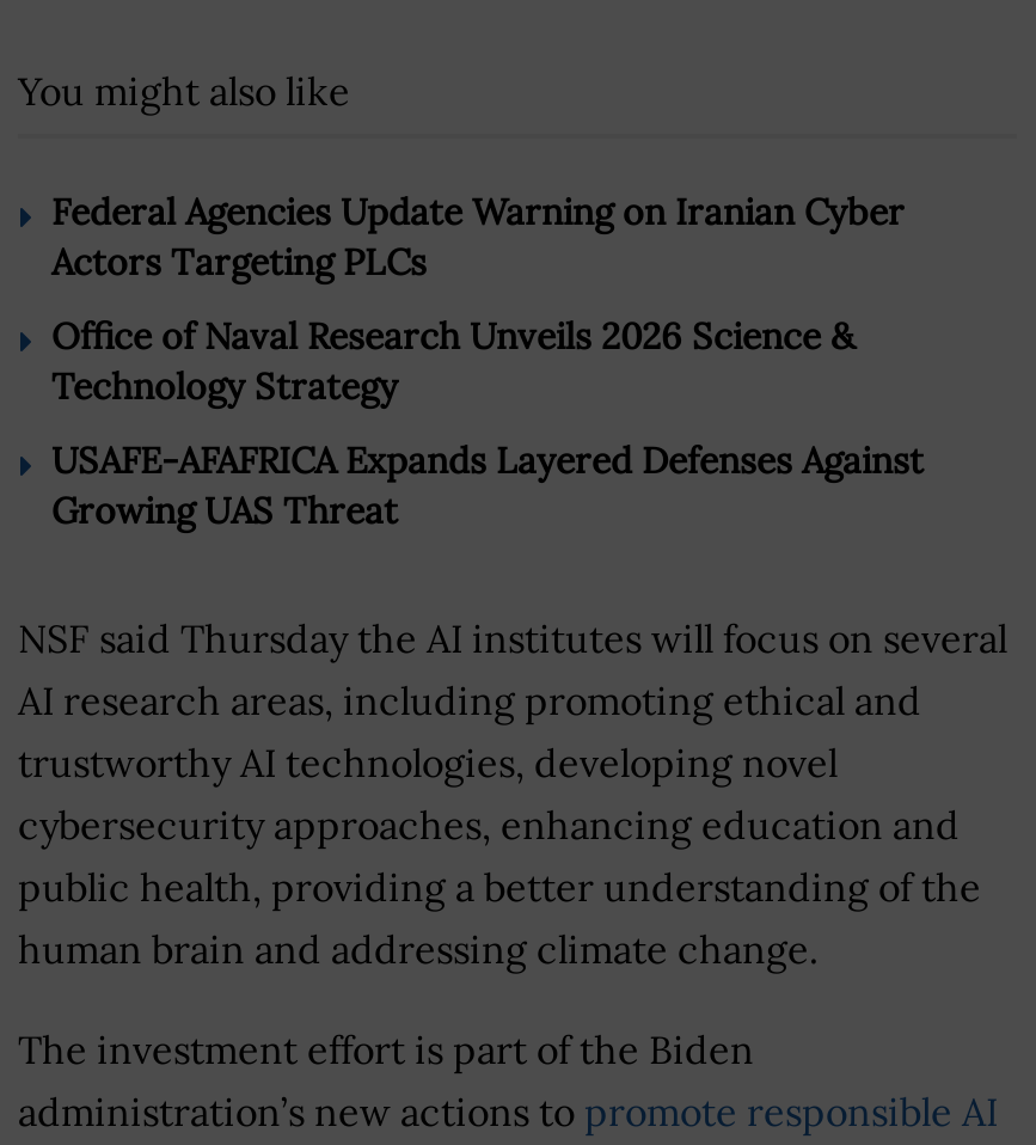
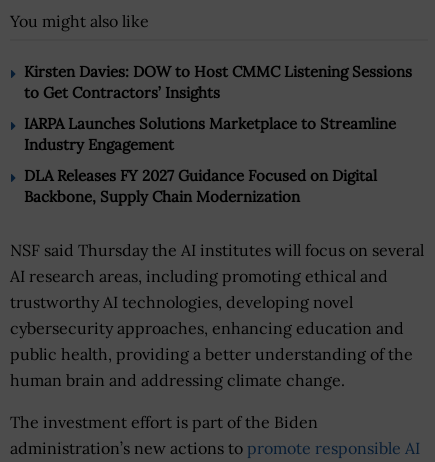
[51,188,905,284] Federal Agencies Update Warning on Iranian Cyber | Actors Targeting PLCs -> [24,62,412,102] Kirsten Davies: DOW to Host CMMC Listening Sessions | to Get Contractors’ Insights
[51,312,854,408] Office of Naval Research Unveils 2026 Science & | Technology Strategy -> [24,114,396,154] IARPA Launches Solutions Marketplace to Streamline | Industry Engagement
[51,437,924,532] USAFE-AFAFRICA Expands Layered Defenses Against | Growing UAS Threat -> [24,166,377,206] DLA Releases FY 2027 Guidance Focused on Digital | Backbone, Supply Chain Modernization

